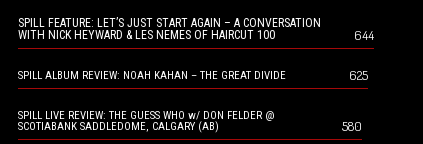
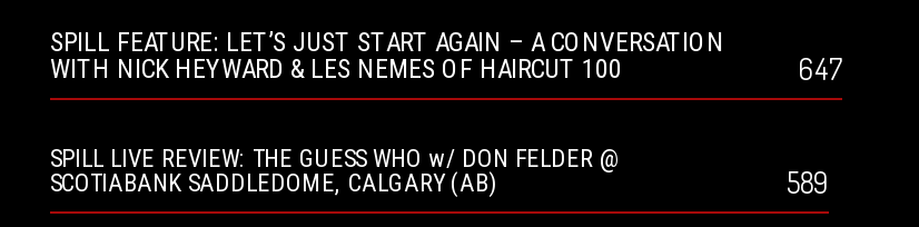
[18,27,374,83] 644 | SPILL ALBUM REVIEW: NOAH KAHAN – THE GREAT DIVIDE | 625 -> [798,50,842,86] 647
[342,118,362,134] 580 -> [787,164,829,199] 589

